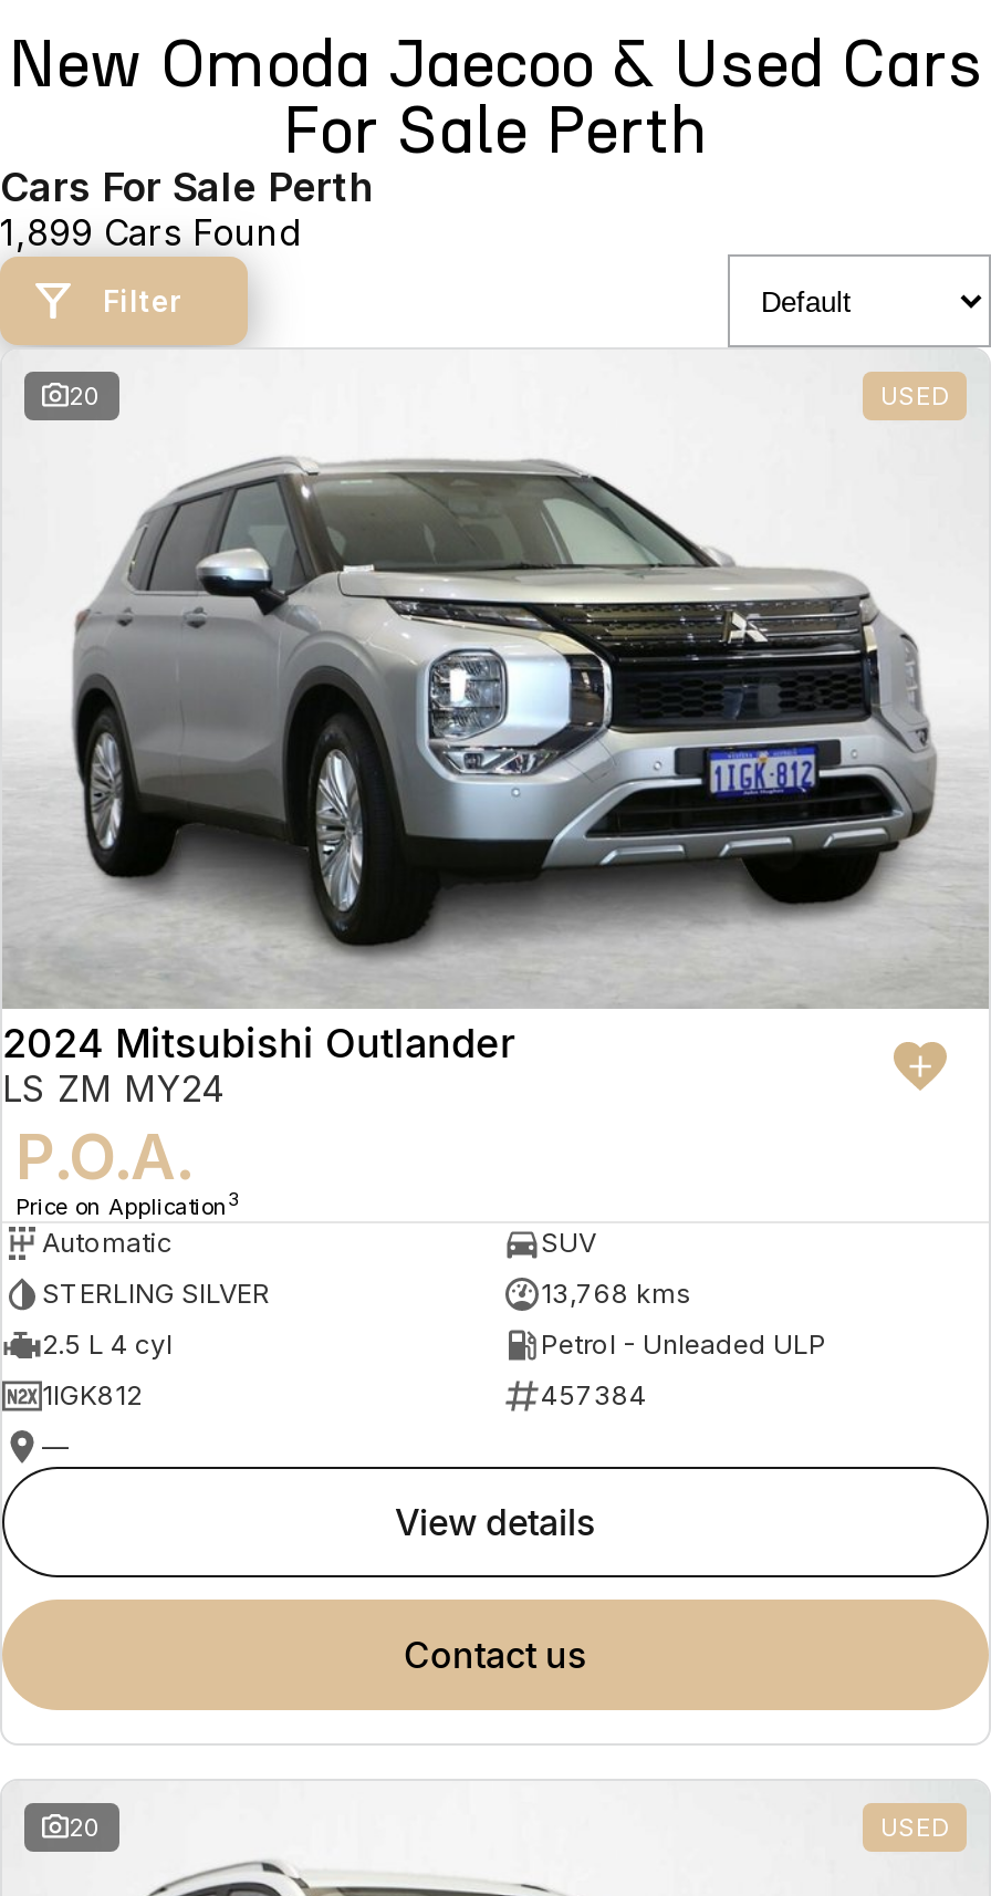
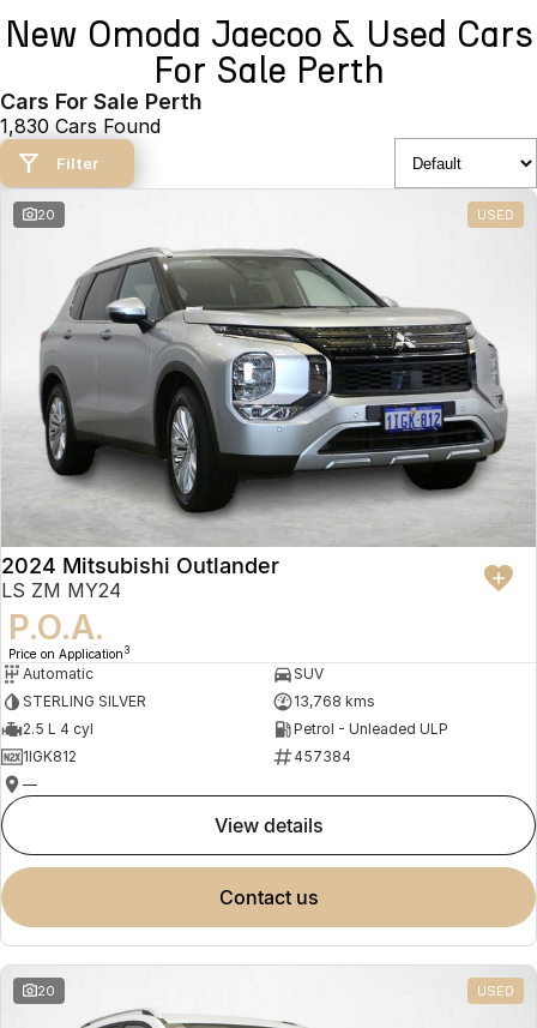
[0,210,299,254] 1,899 Cars Found -> [0,114,161,138] 1,830 Cars Found

